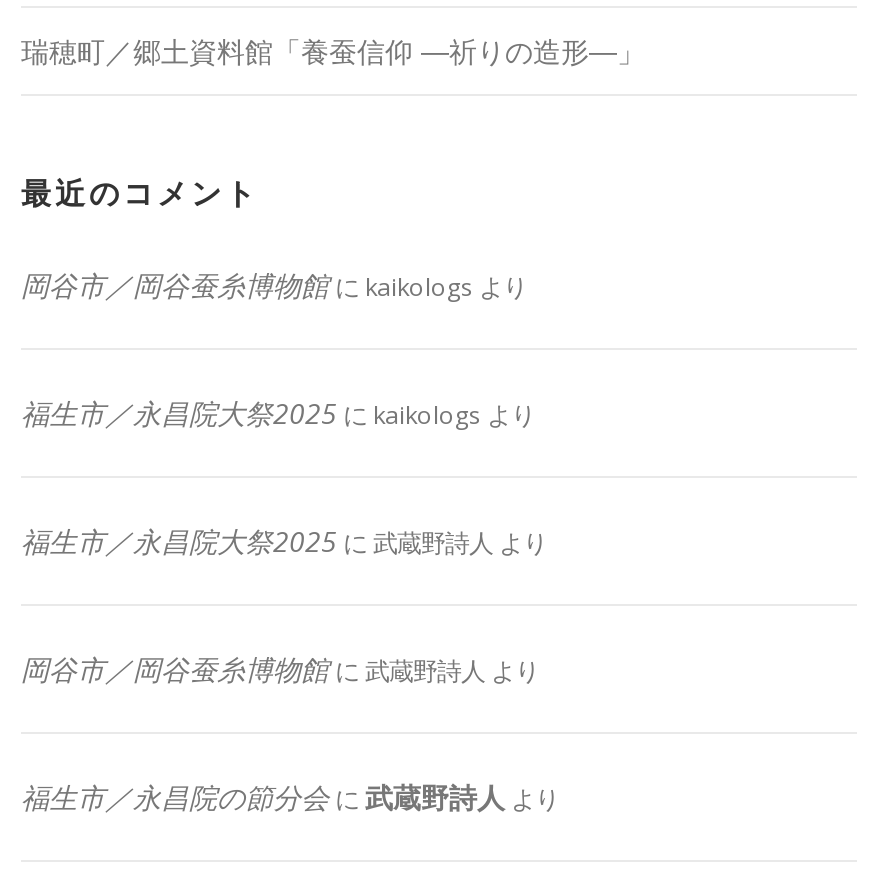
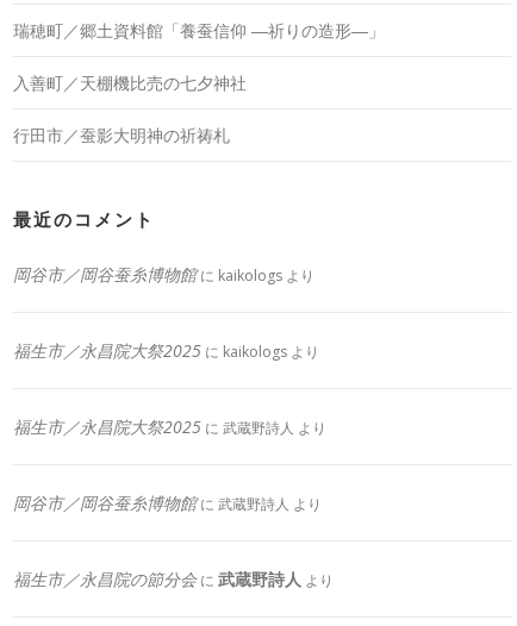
none -> [13,72,247,147] 入善町／天棚機比売の七夕神社 | 行田市／蚕影大明神の祈祷札

